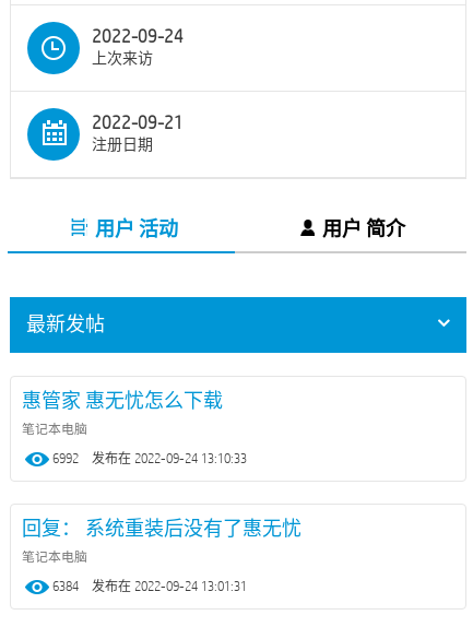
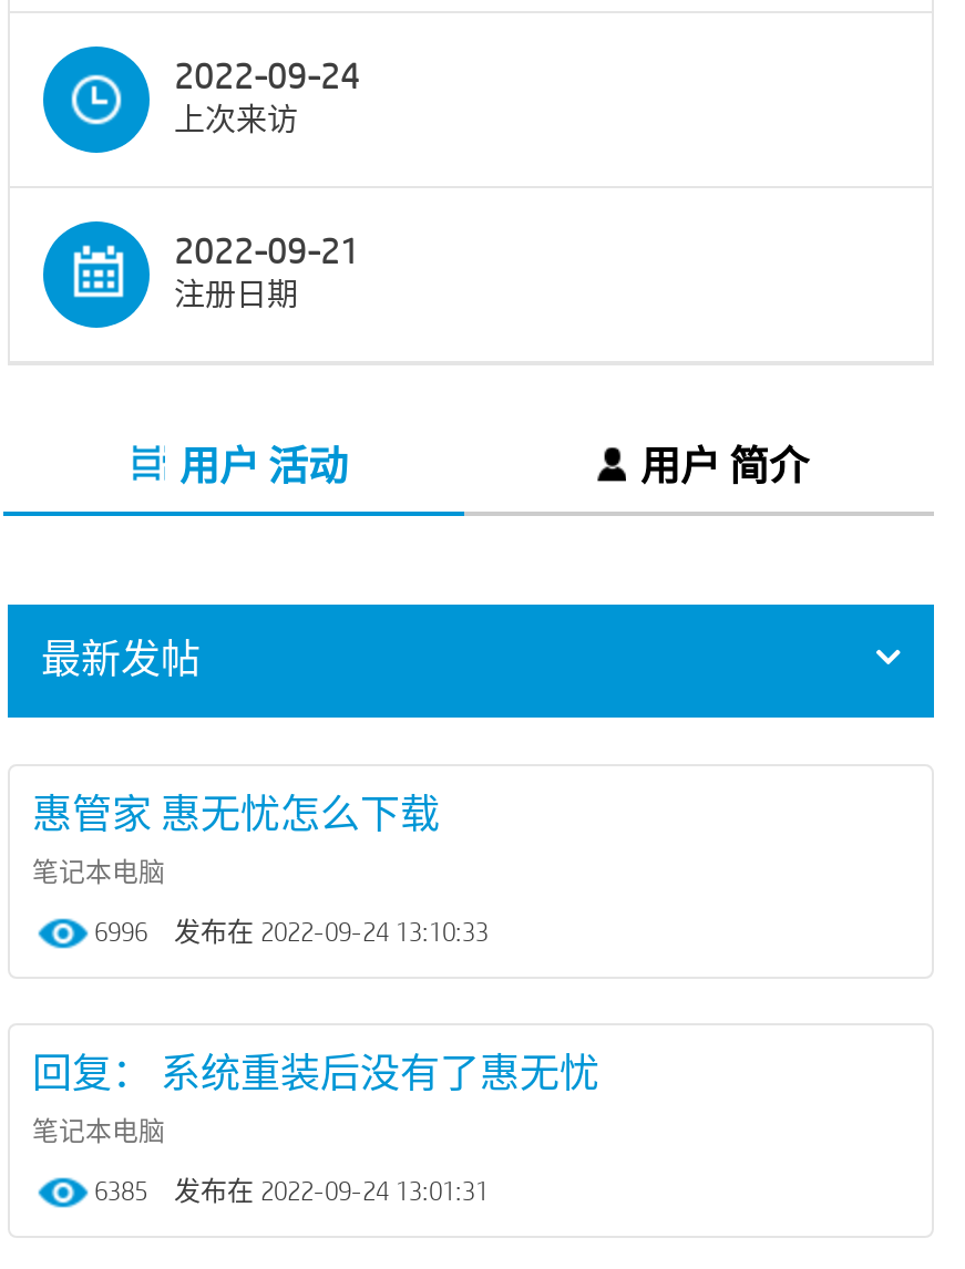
[52,449,79,467] 6992 -> [94,914,147,949] 6996
[52,577,79,595] 6384 -> [94,1173,147,1208] 6385

